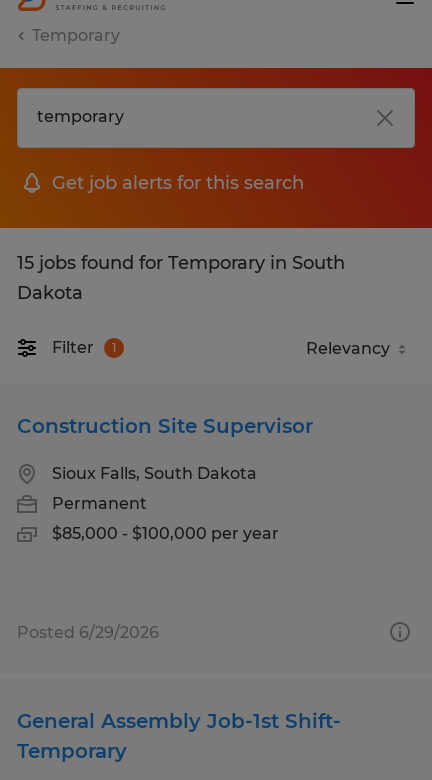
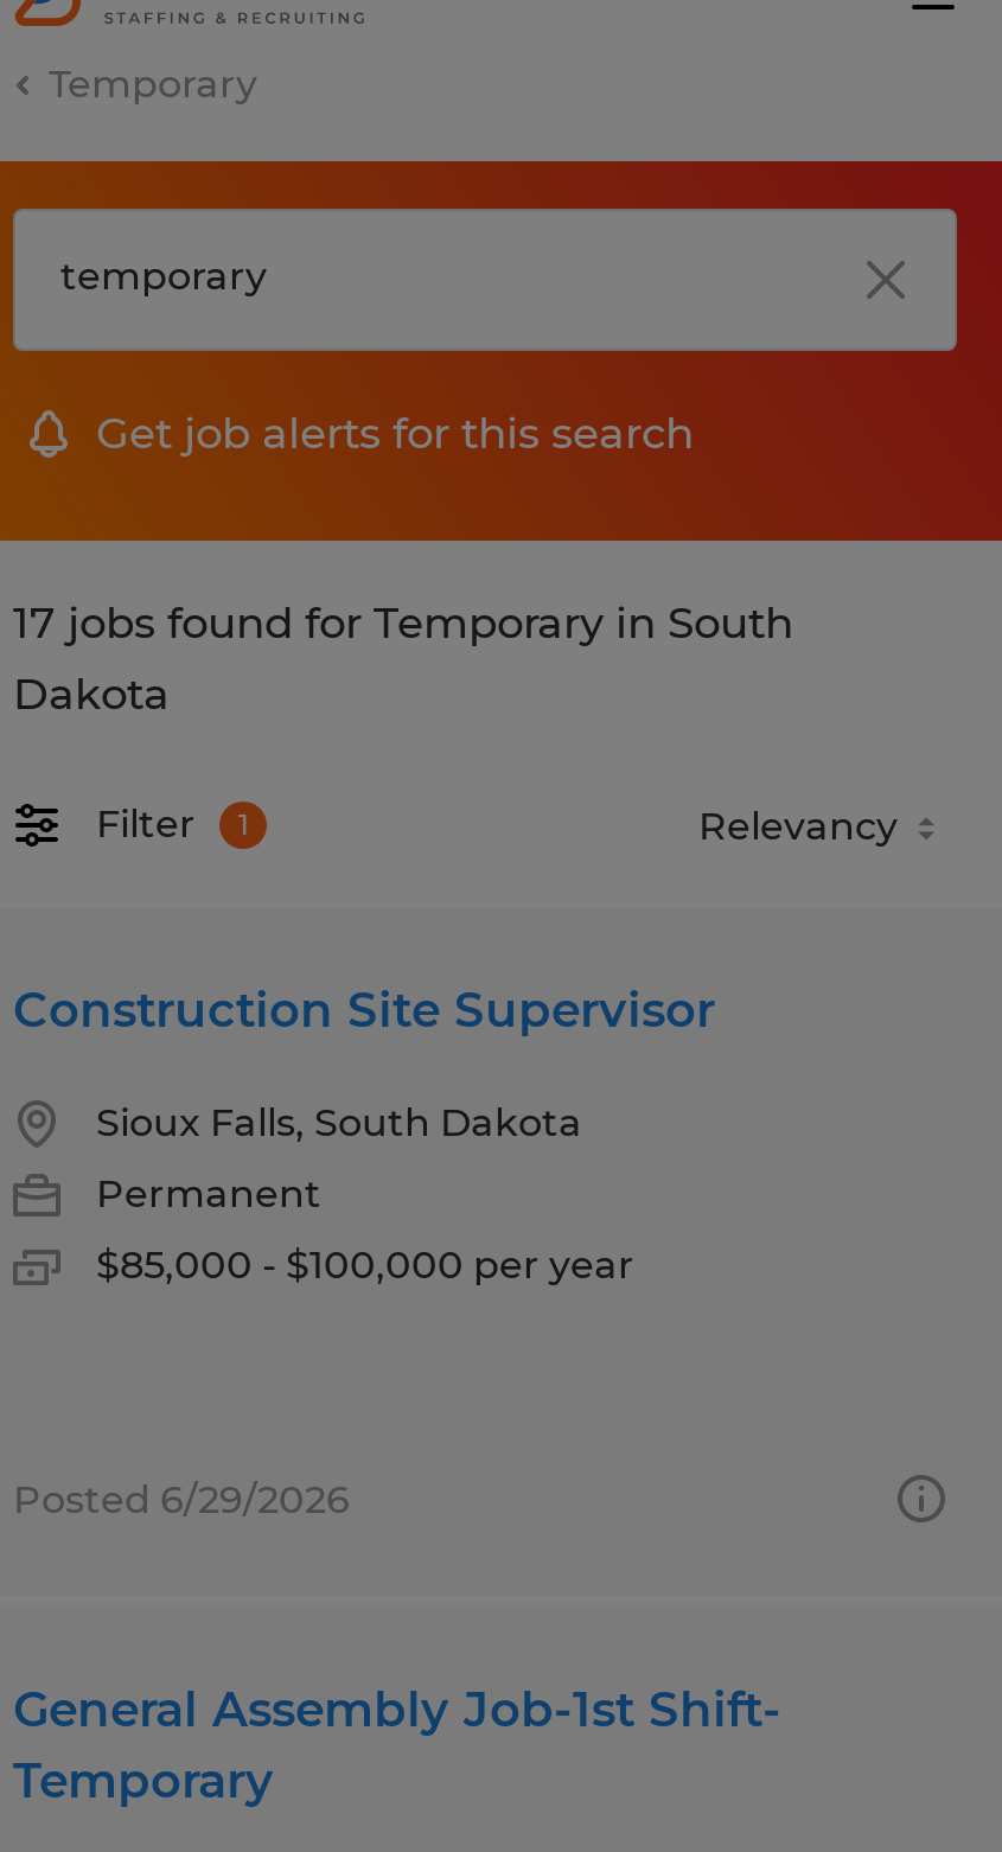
[17,252,345,274] 15 jobs found for Temporary in South -> [13,598,793,650] 17 jobs found for Temporary in South

